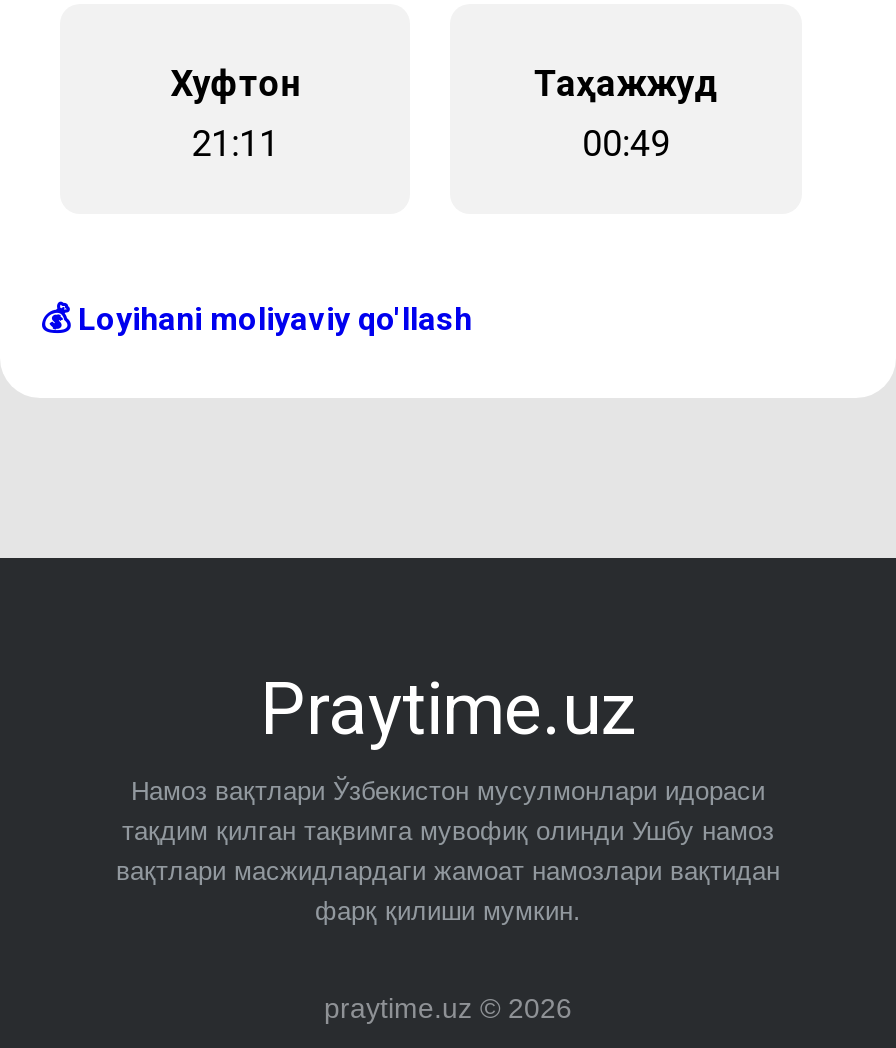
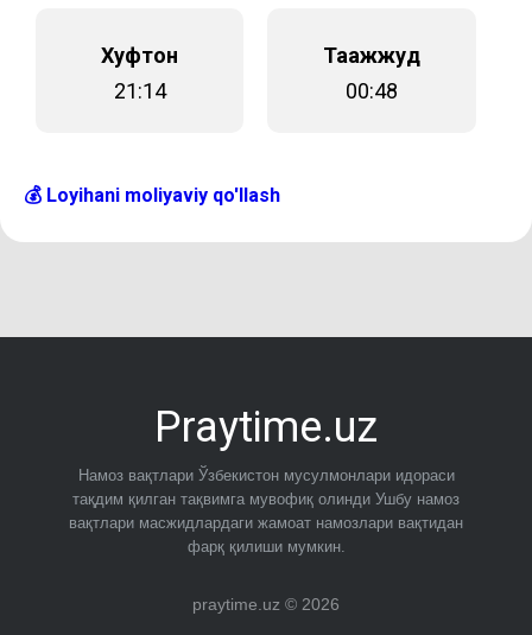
[191,122,279,164] 21:11 -> [114,78,166,103] 21:14
[582,122,670,164] 00:49 -> [346,78,398,103] 00:48

